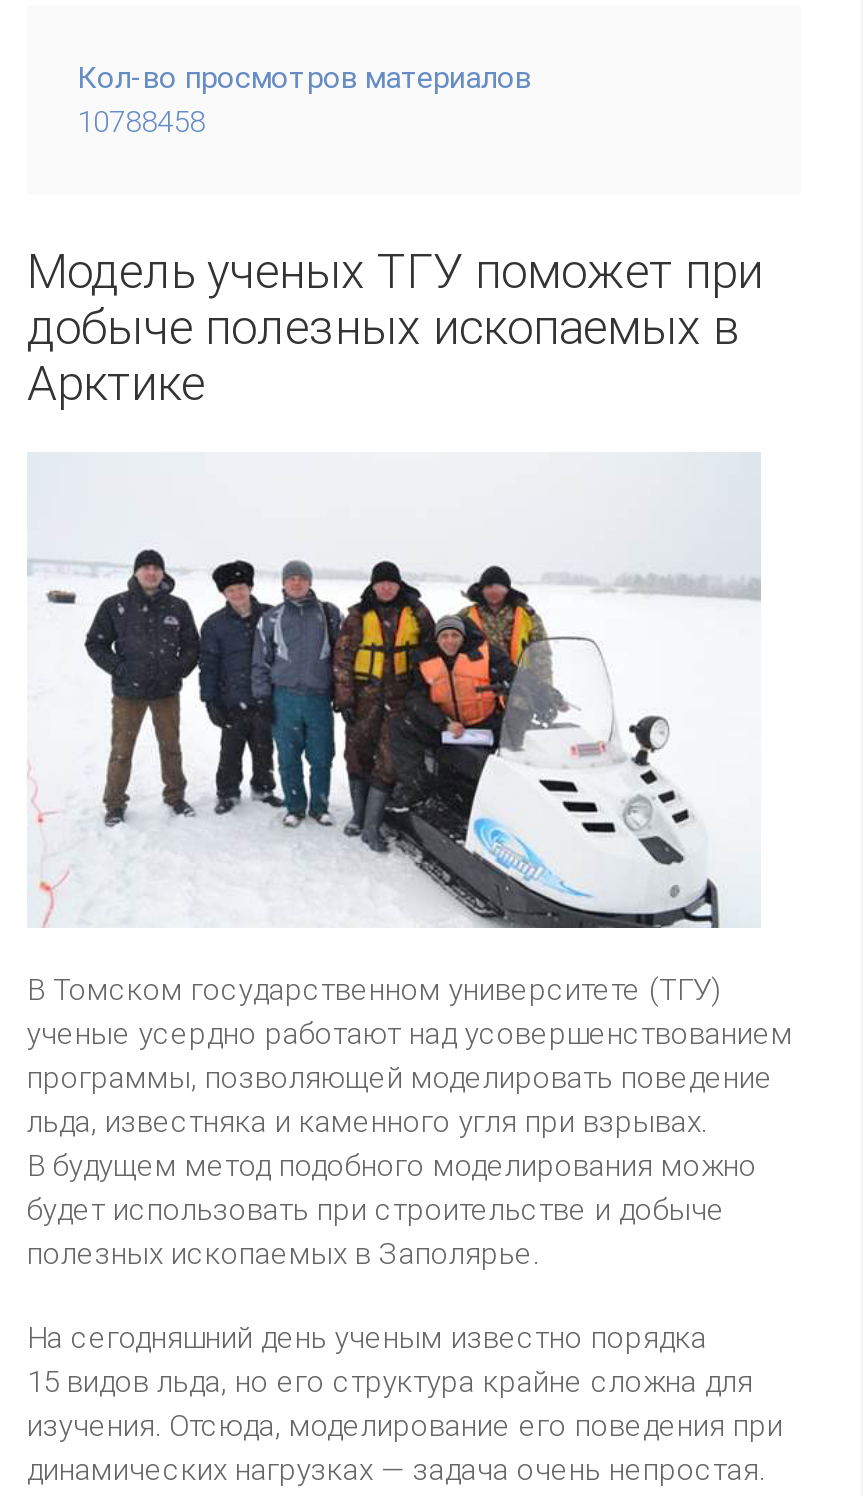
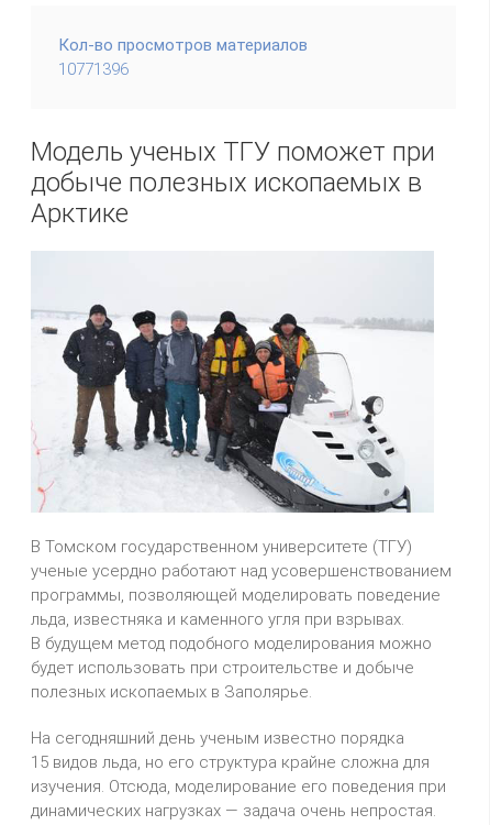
[77,104,205,140] 10788458 -> [58,59,129,79] 10771396

